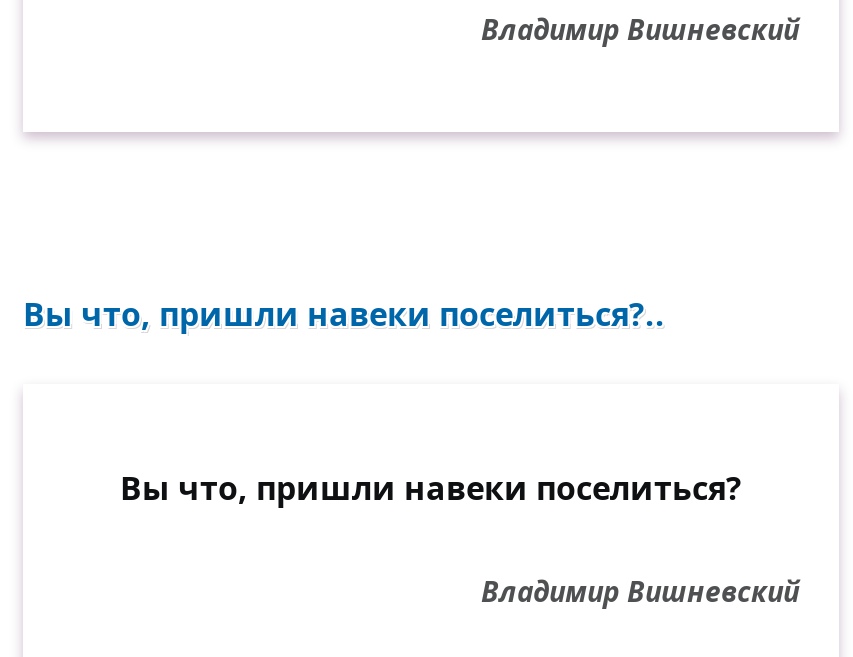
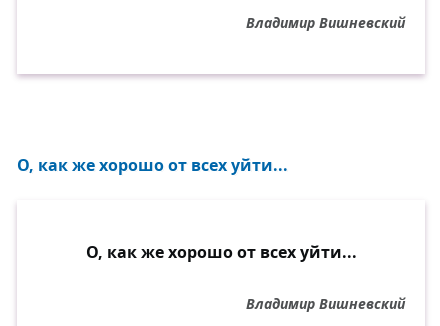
[23,292,665,336] Вы что, пришли навеки поселиться?.. -> [17,154,288,176] О, как же хорошо от всех уйти...
[120,466,742,510] Вы что, пришли навеки поселиться? -> [85,241,356,263] О, как же хорошо от всех уйти...

